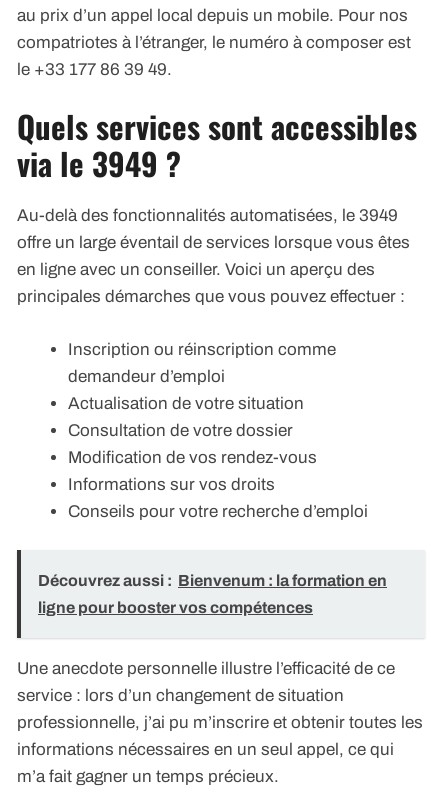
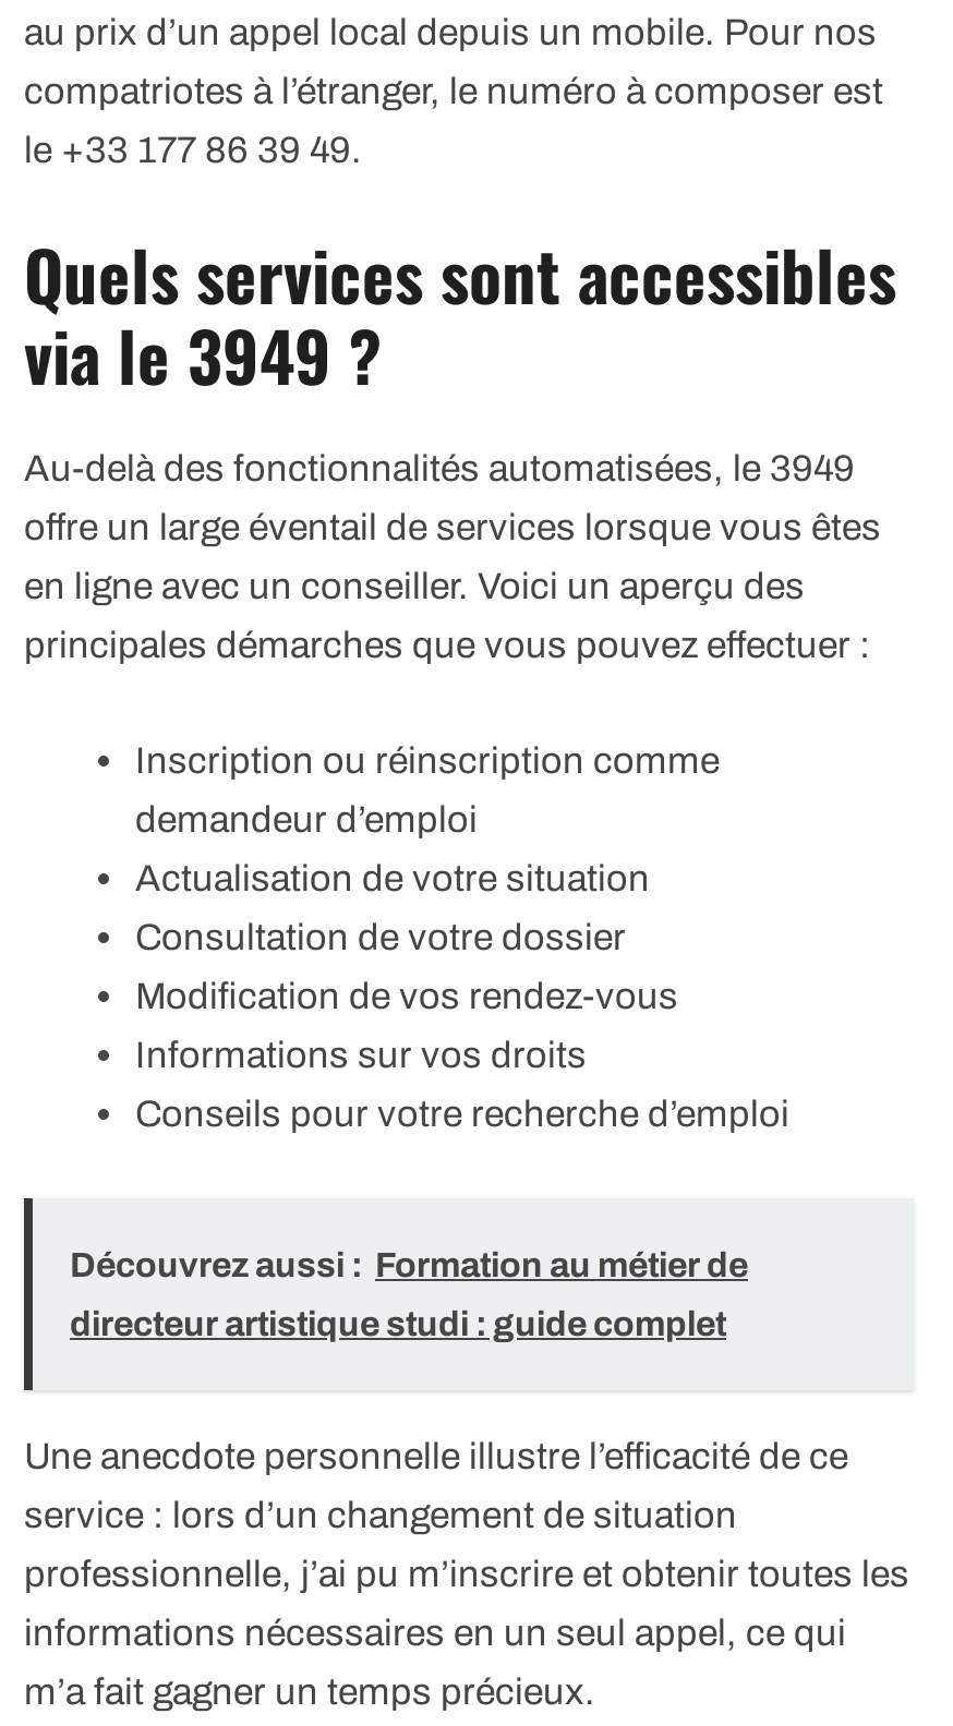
[38,572,387,589] Découvrez aussi : Bienvenum : la formation en -> [70,1246,748,1284] Découvrez aussi : Formation au métier de
[38,599,313,616] ligne pour booster vos compétences -> [70,1305,726,1342] directeur artistique studi : guide complet

